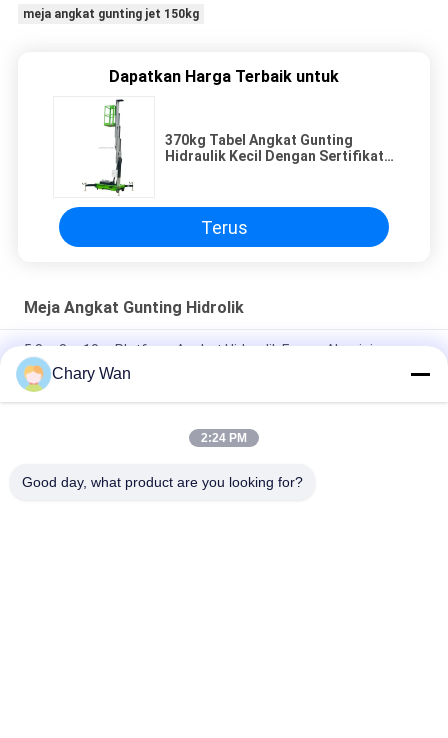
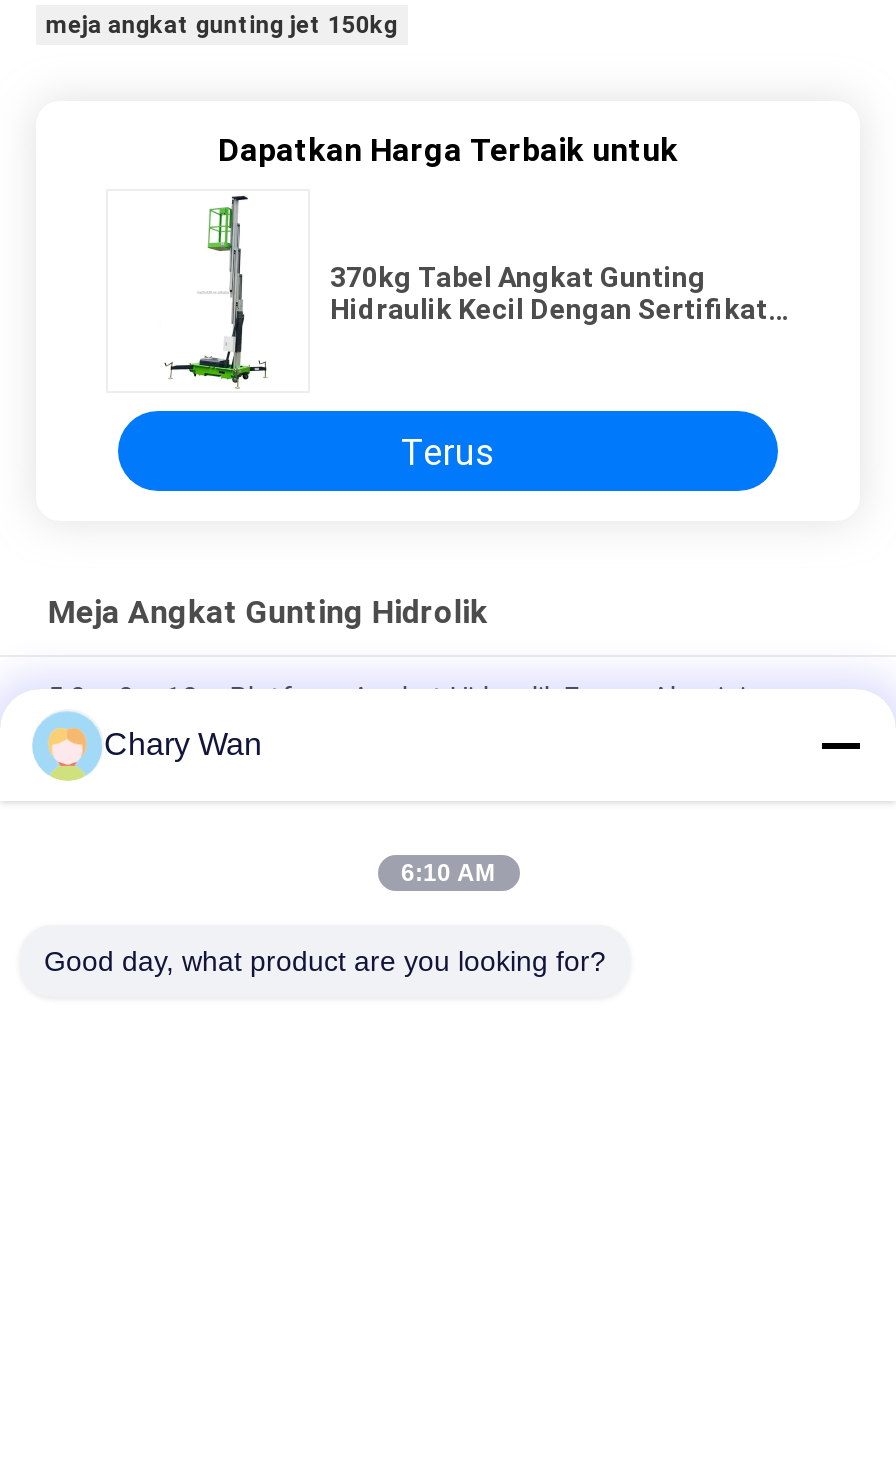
[201,431,247,445] 2:24 PM -> [401,859,495,887] 6:10 AM

